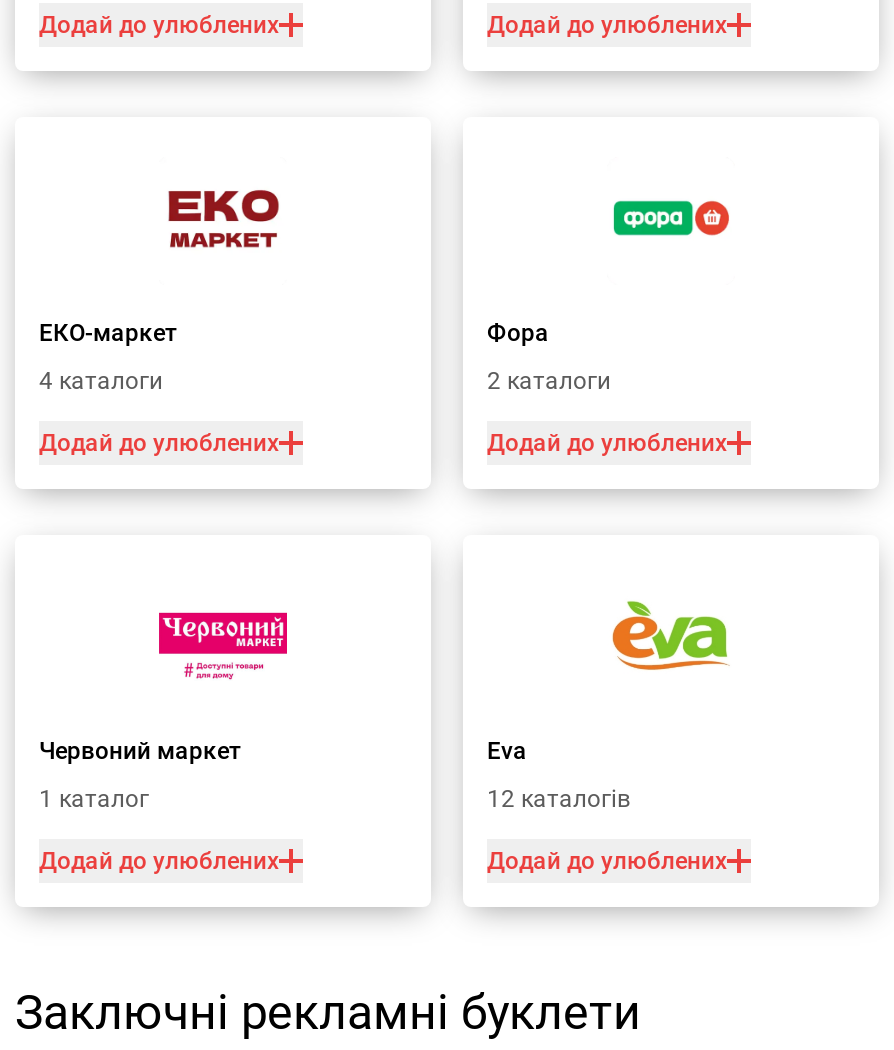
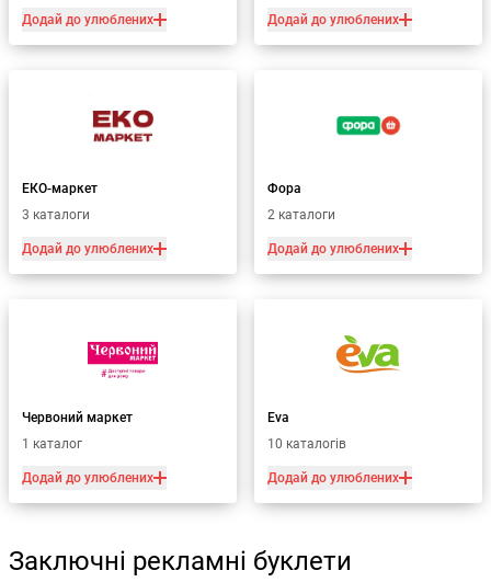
[39,367,163,395] 4 каталоги -> [22,207,90,222] 3 каталоги
[487,785,631,813] 12 каталогів -> [267,436,346,452] 10 каталогів

